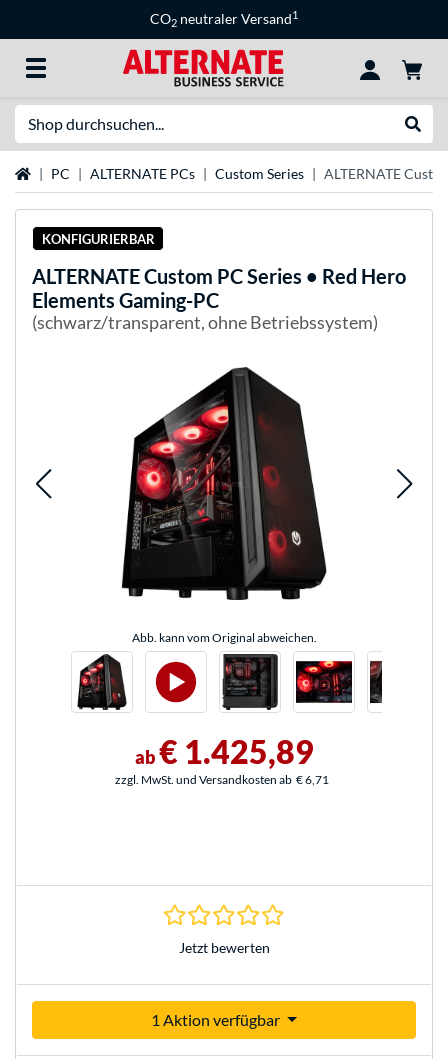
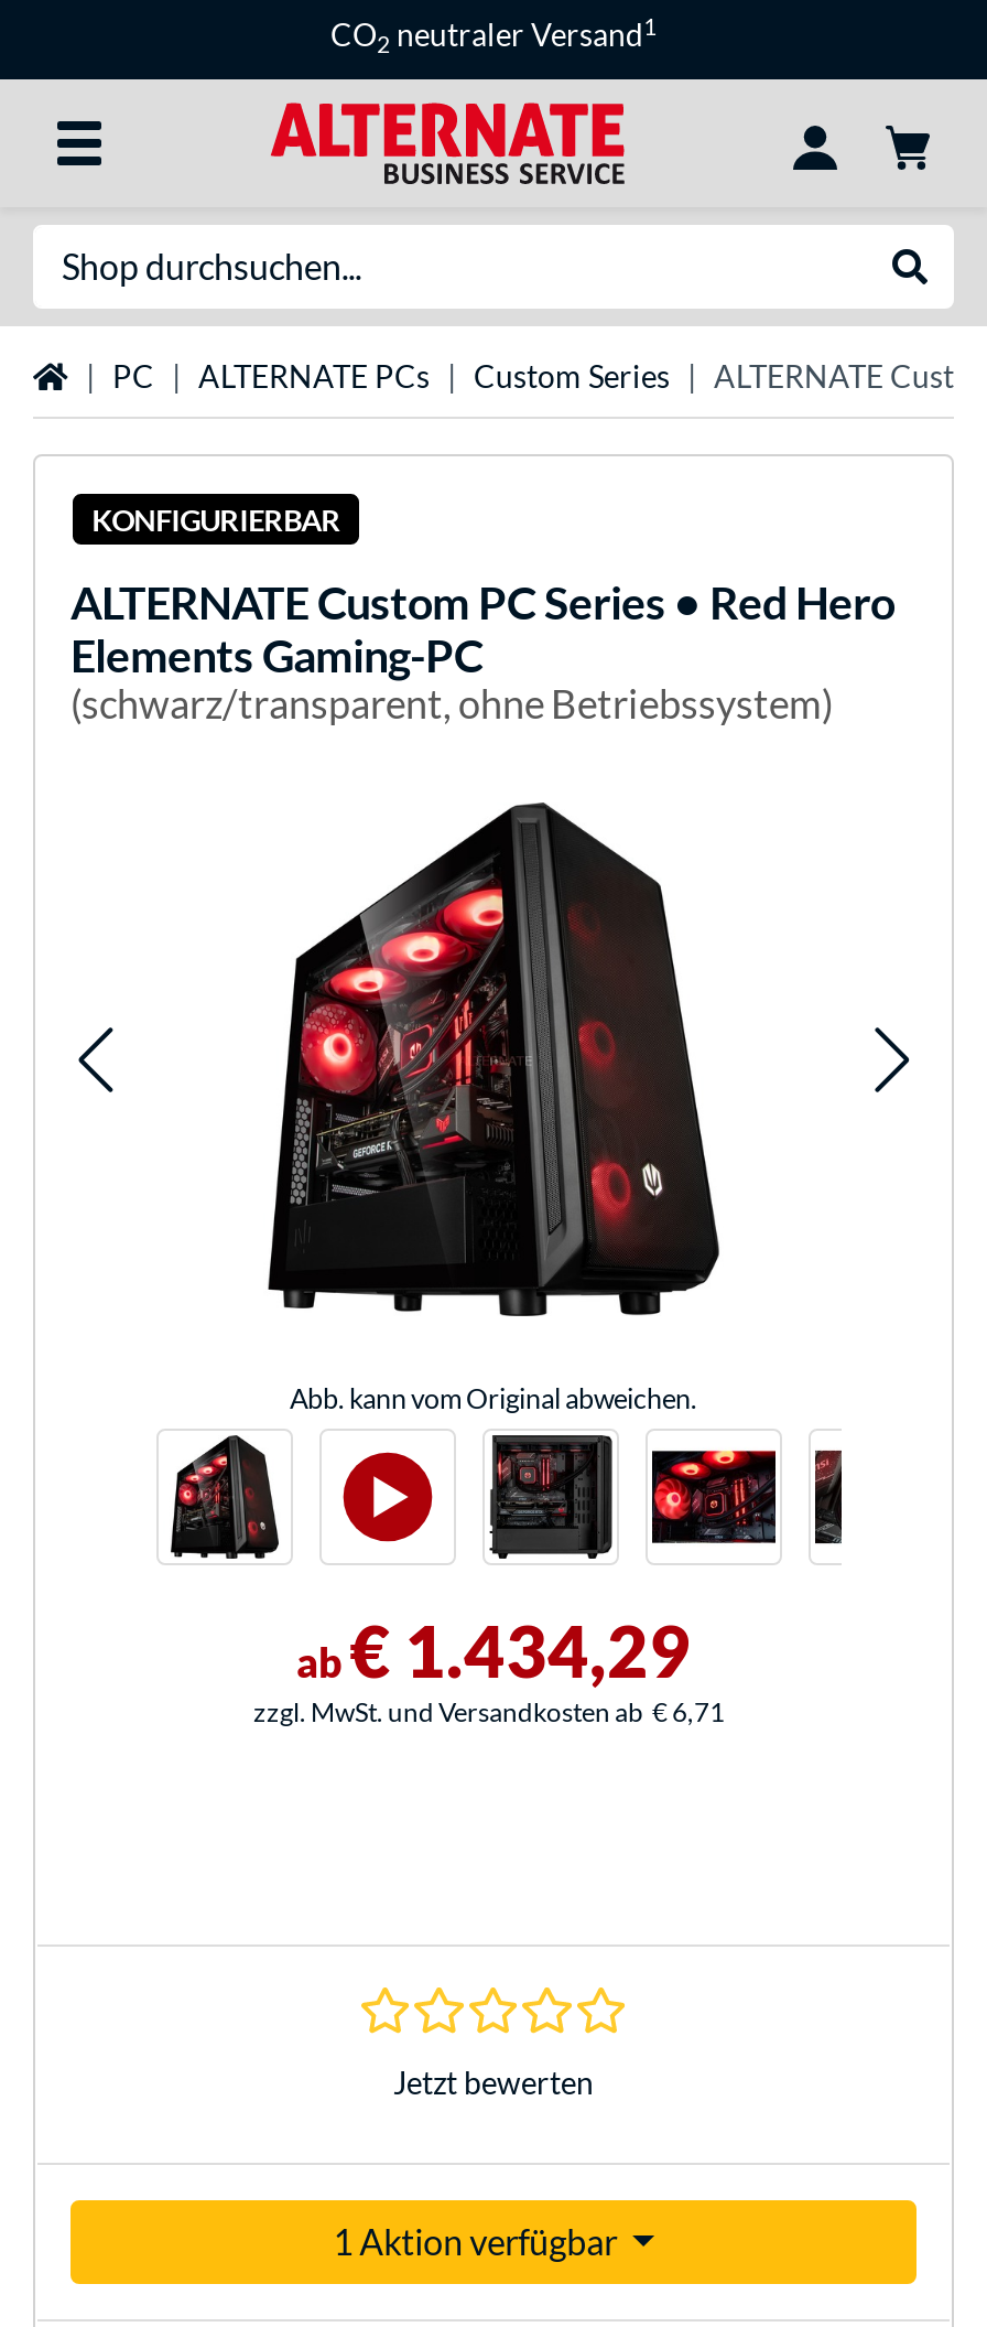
[134,732,313,771] ab € 1.425,89 -> [296,1608,691,1694] ab € 1.434,29

